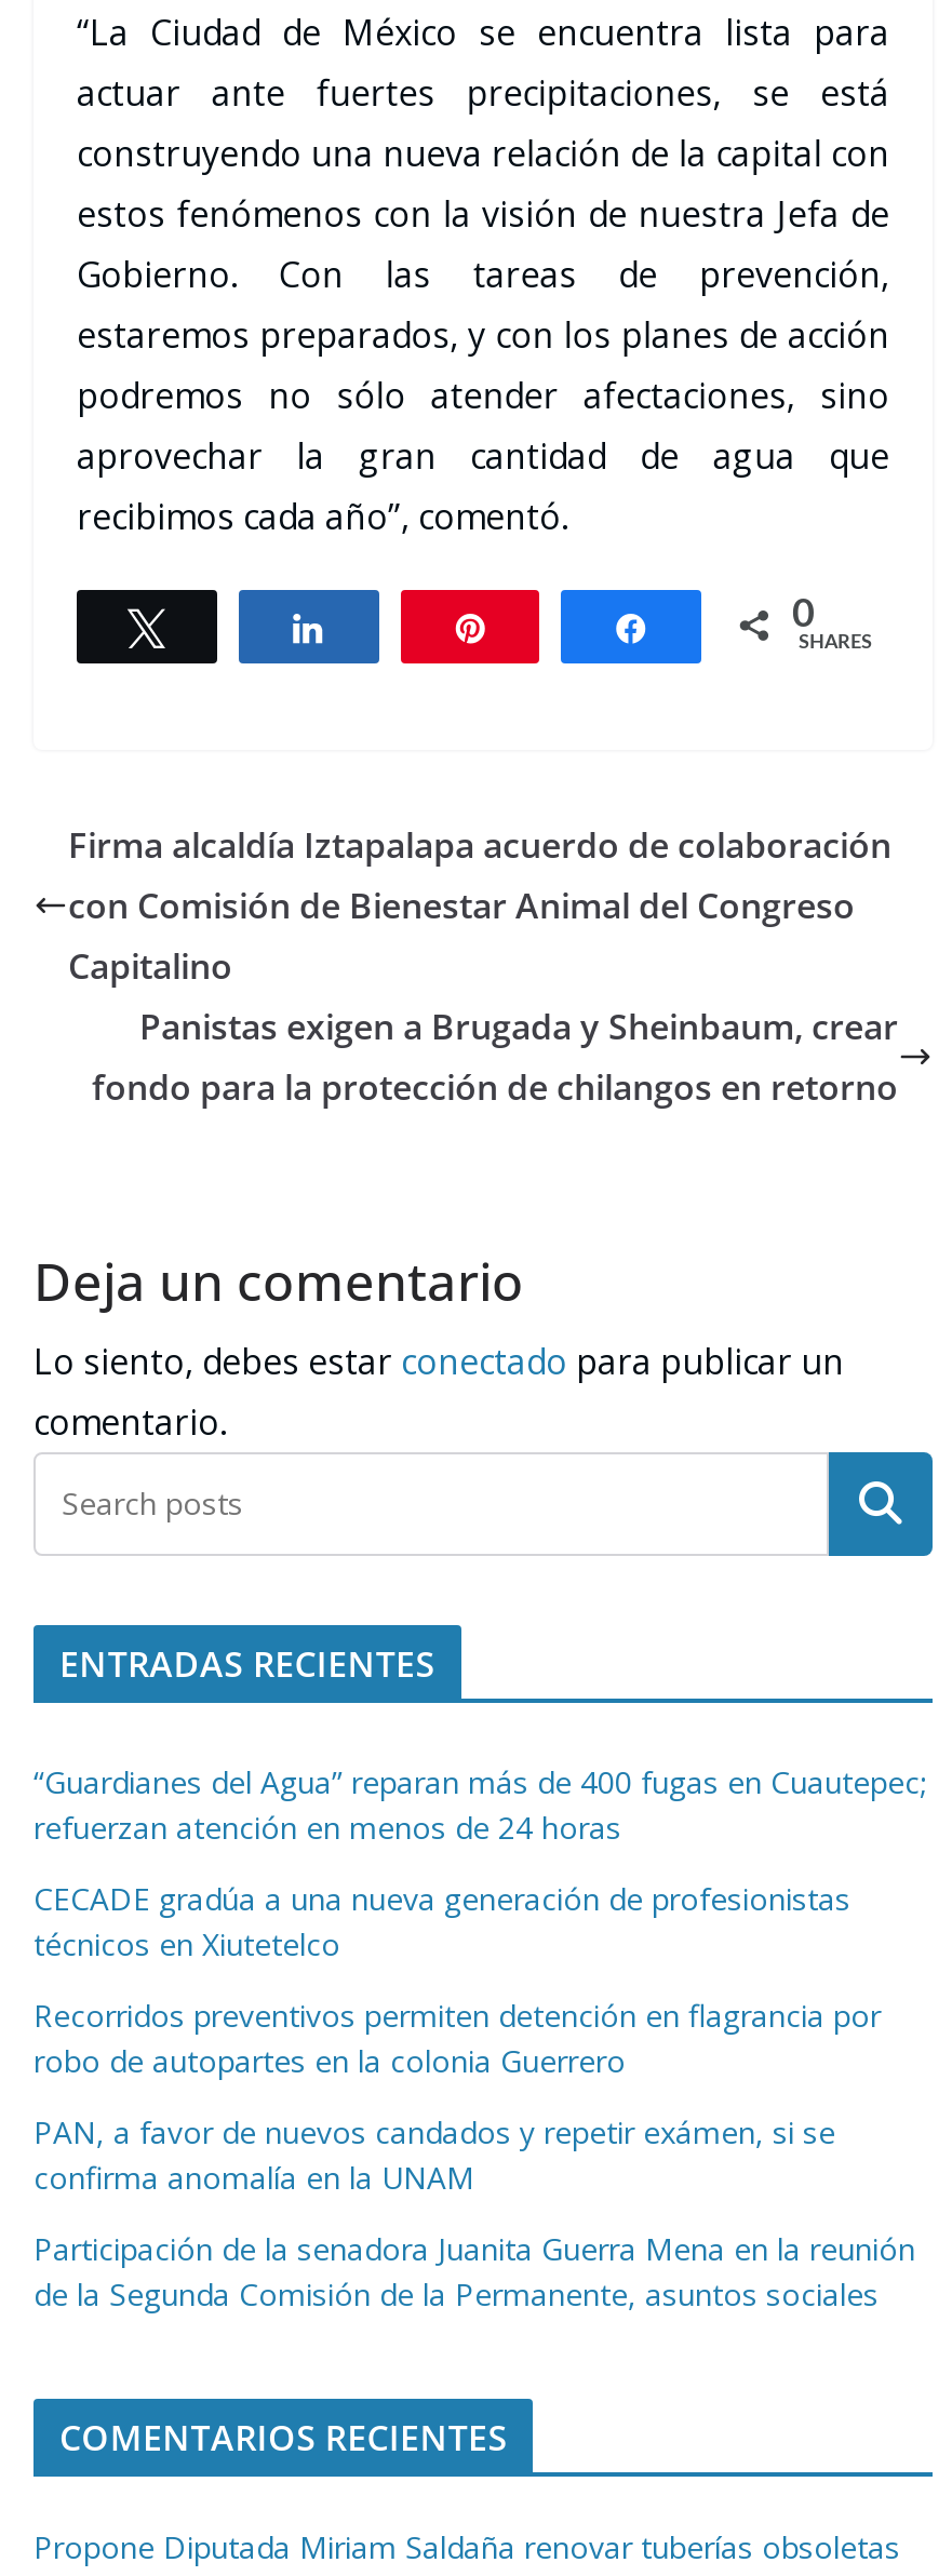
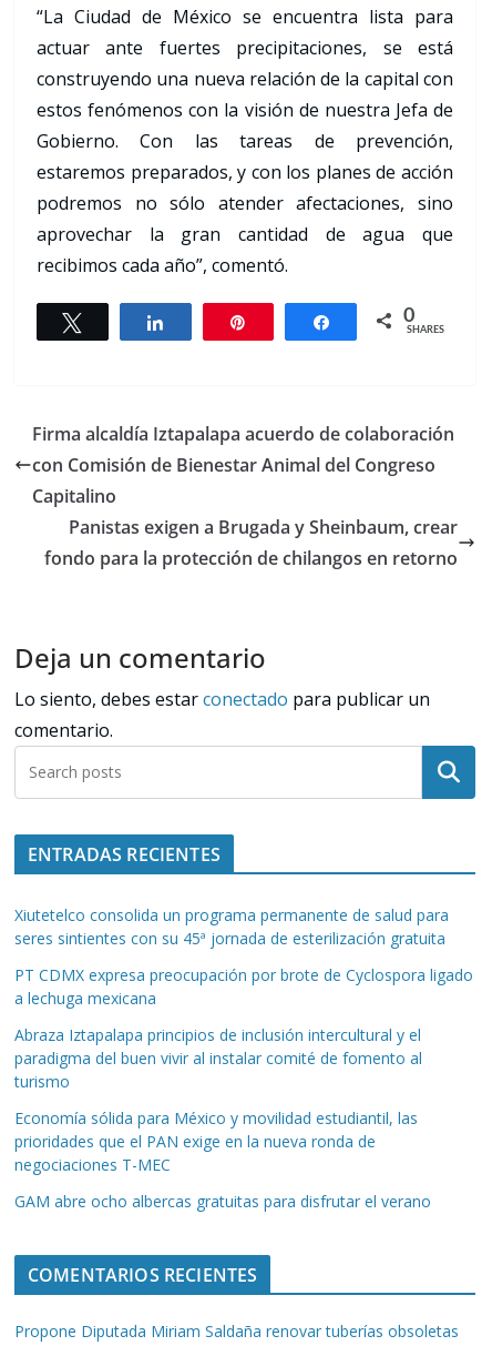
[33,1762,926,1849] “Guardianes del Agua” reparan más de 400 fugas en Cuautepec; | refuerzan atención en menos de 24 horas -> [14,905,449,949] Xiutetelco consolida un programa permanente de salud para | seres sintientes con su 45ª jornada de esterilización gratuita
[33,1879,850,1965] CECADE gradúa a una nueva generación de profesionistas | técnicos en Xiutetelco -> [14,965,473,1009] PT CDMX expresa preocupación por brote de Cyclospora ligado | a lechuga mexicana
[33,1996,881,2082] Recorridos preventivos permiten detención en flagrancia por | robo de autopartes en la colonia Guerrero -> [14,1025,422,1092] Abraza Iztapalapa principios de inclusión intercultural y el | paradigma del buen vivir al instalar comité de fomento al | turismo
[33,2112,835,2199] PAN, a favor de nuevos candados y repetir exámen, si se | confirma anomalía en la UNAM -> [14,1108,418,1176] Economía sólida para México y movilidad estudiantil, las | prioridades que el PAN exige en la nueva ronda de | negociaciones T-MEC
[33,2229,915,2315] Participación de la senadora Juanita Guerra Mena en la reunión | de la Segunda Comisión de la Permanente, asuntos sociales -> [14,1191,431,1212] GAM abre ocho albercas gratuitas para disfrutar el verano

